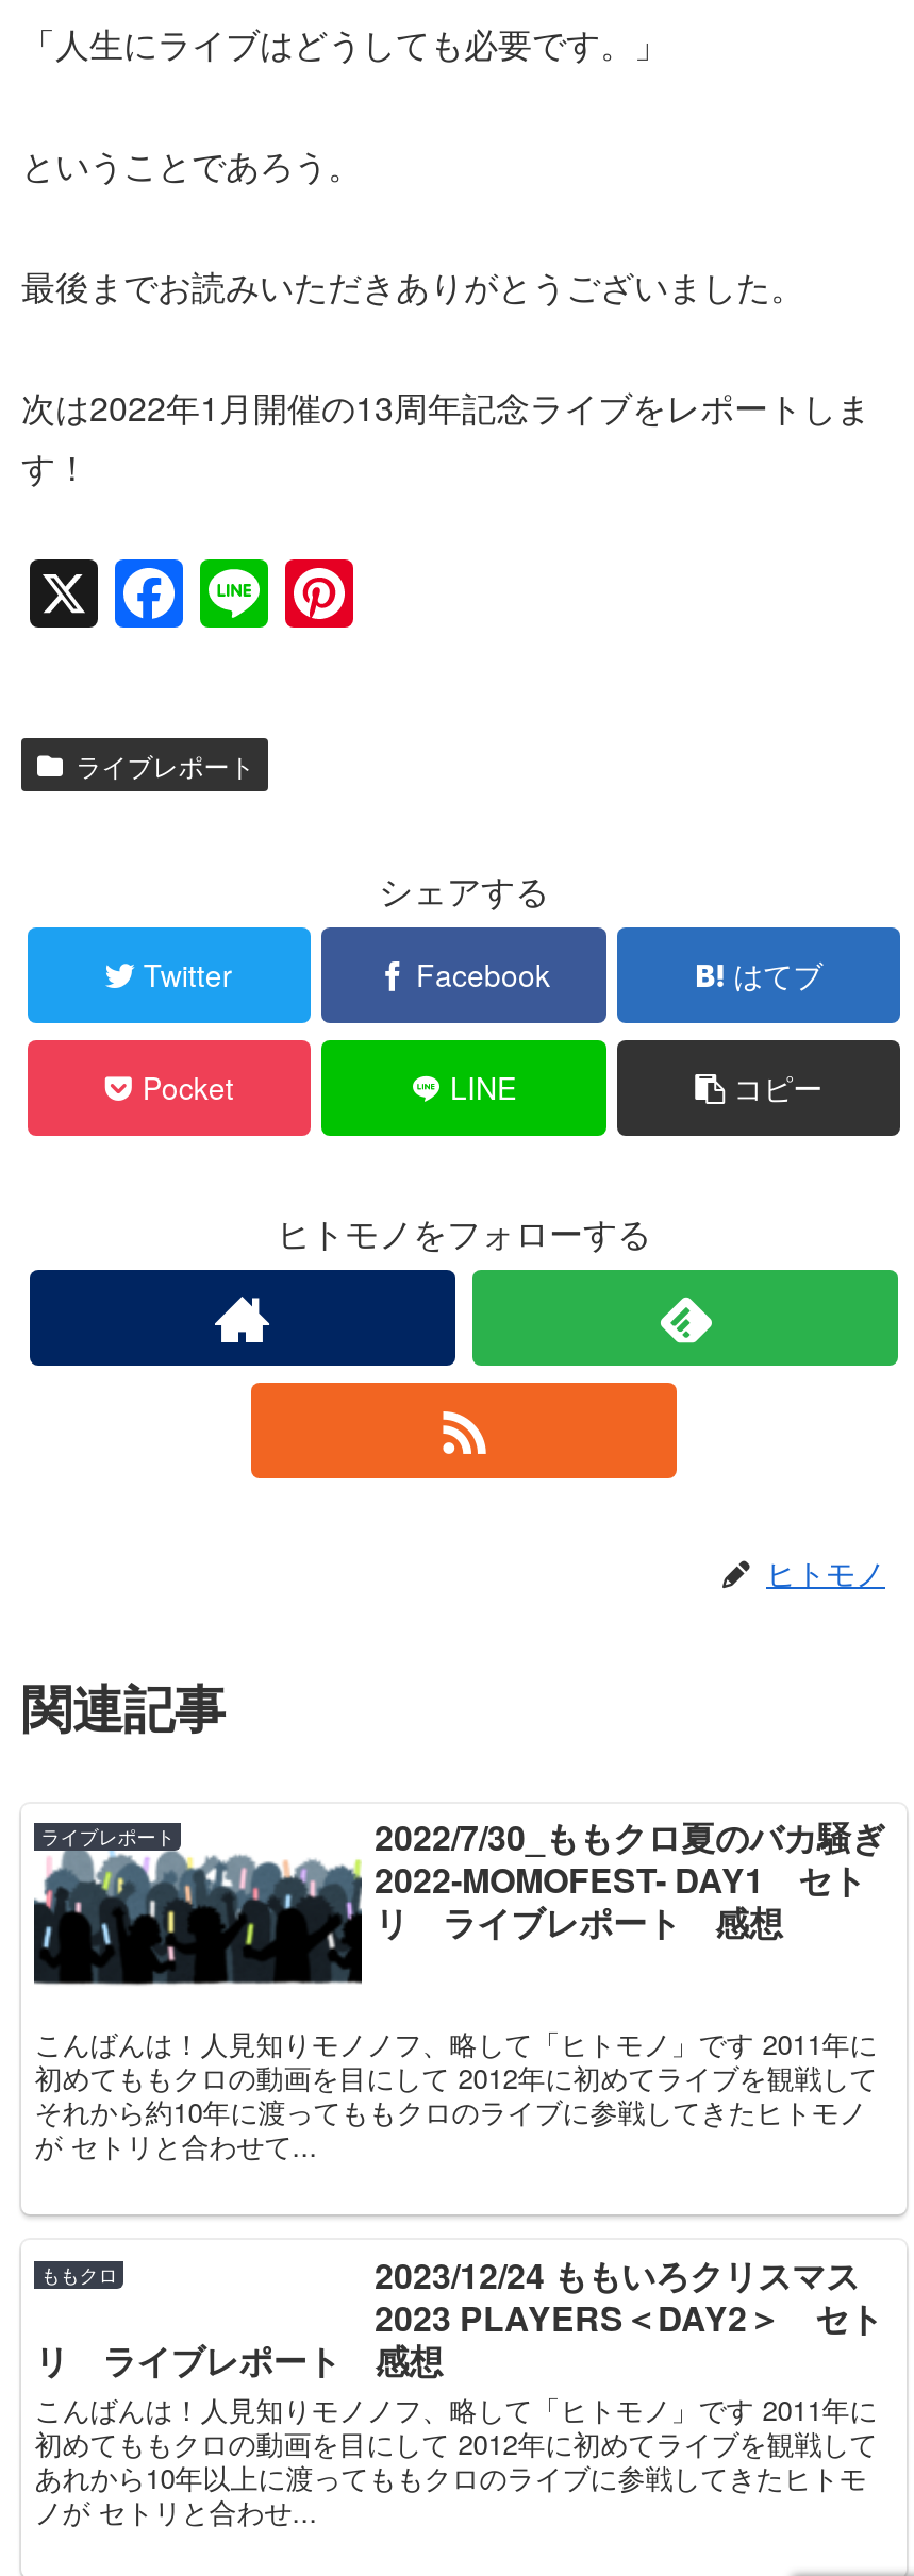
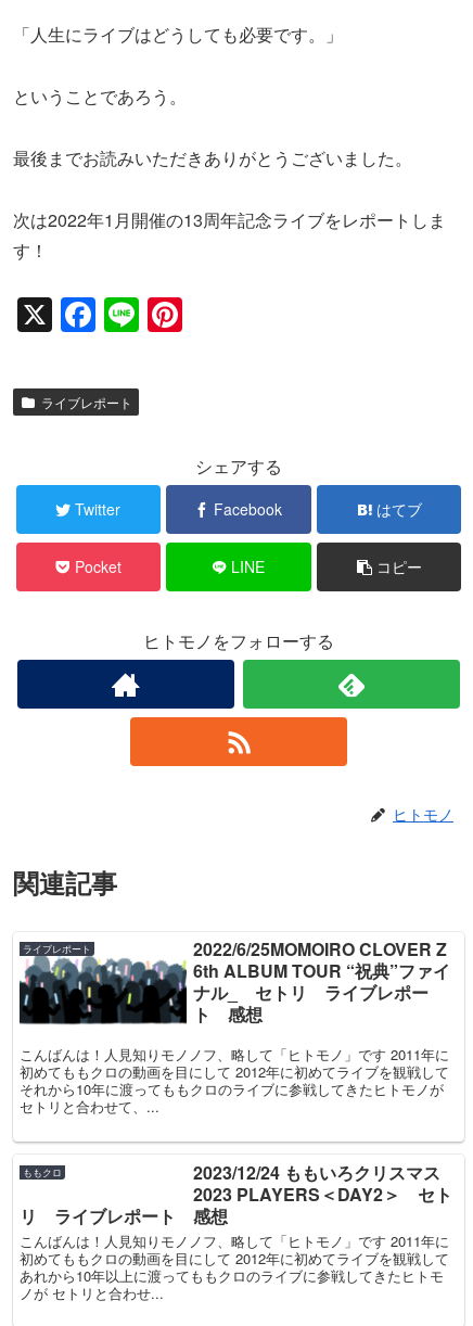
[375,1813,885,1947] 2022/7/30_ももクロ夏のバカ騒ぎ | 2022-MOMOFEST- DAY1 セト | リ ライブレポート 感想 -> [193,937,450,1027] 2022/6/25MOMOIRO CLOVER Z | 6th ALBUM TOUR “祝典”ファイ | ナル_ セトリ ライブレポー | ト 感想
[34,2092,867,2167] それから約10年に渡ってももクロのライブに参戦してきたヒトモノ | が セトリと合わせて... -> [20,1079,444,1117] それから10年に渡ってももクロのライブに参戦してきたヒトモノが | セトリと合わせて、...

